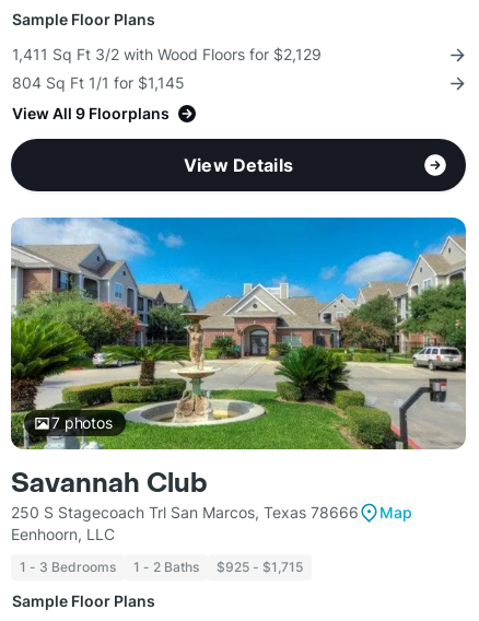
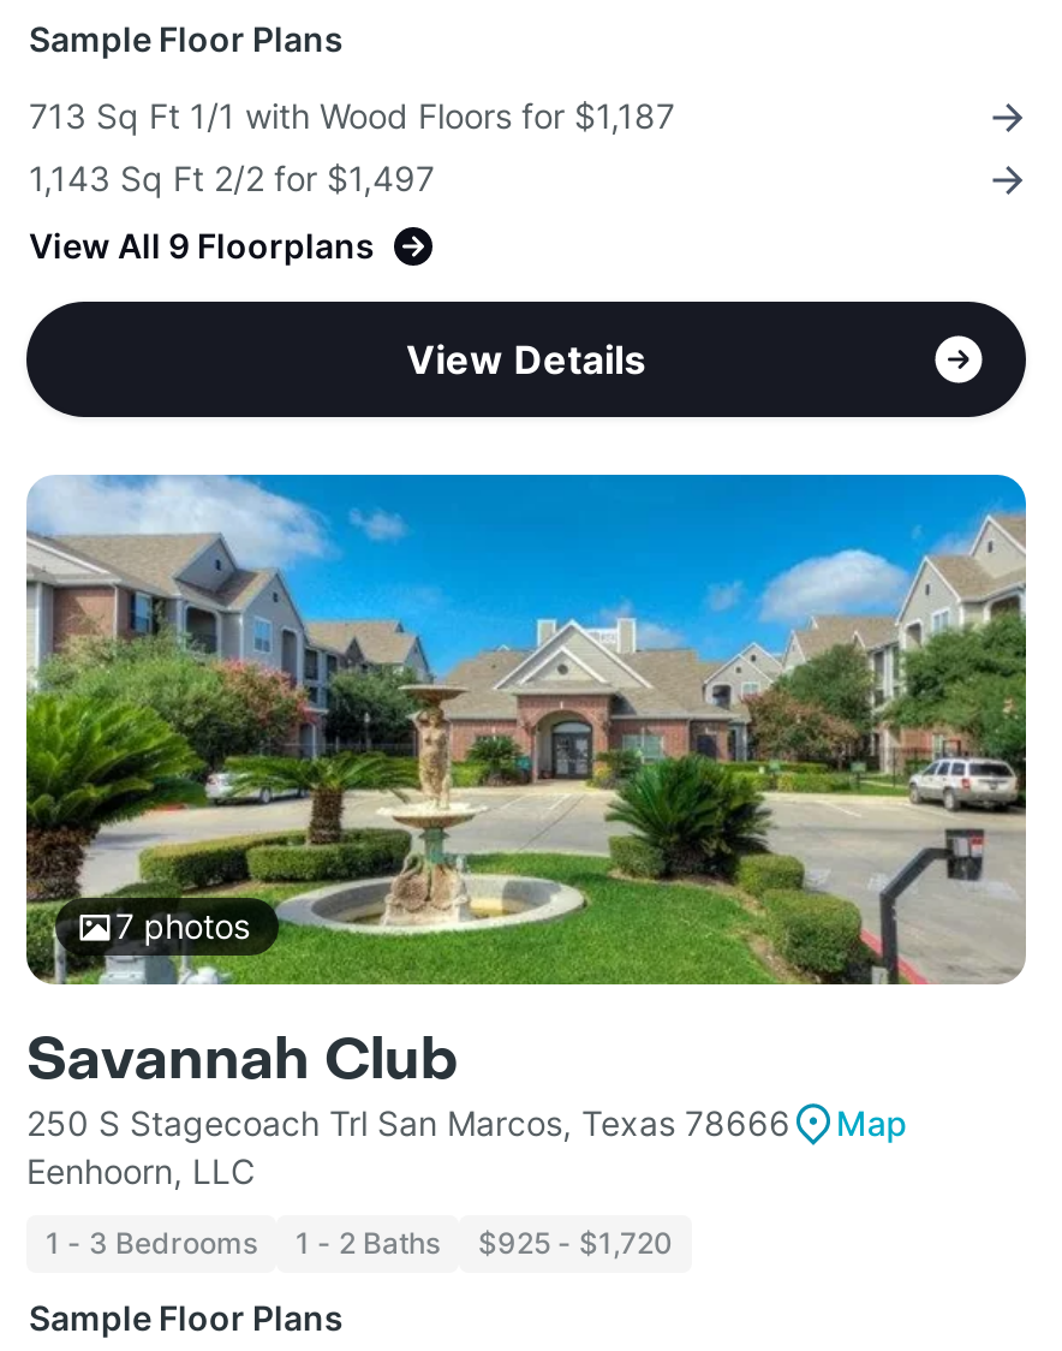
[12,45,322,64] 1,411 Sq Ft 3/2 with Wood Floors for $2,129 -> [29,95,675,136] 713 Sq Ft 1/1 with Wood Floors for $1,187
[12,73,185,92] 804 Sq Ft 1/1 for $1,145 -> [29,158,435,199] 1,143 Sq Ft 2/2 for $1,497
[20,559,303,575] 1 - 3 Bedrooms 1 - 2 Baths $925 - $1,715 -> [46,1225,673,1261] 1 - 3 Bedrooms 1 - 2 Baths $925 - $1,720

